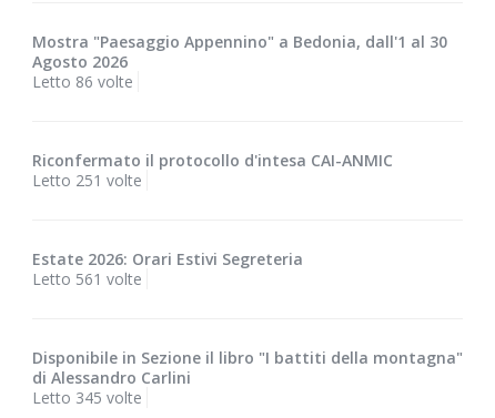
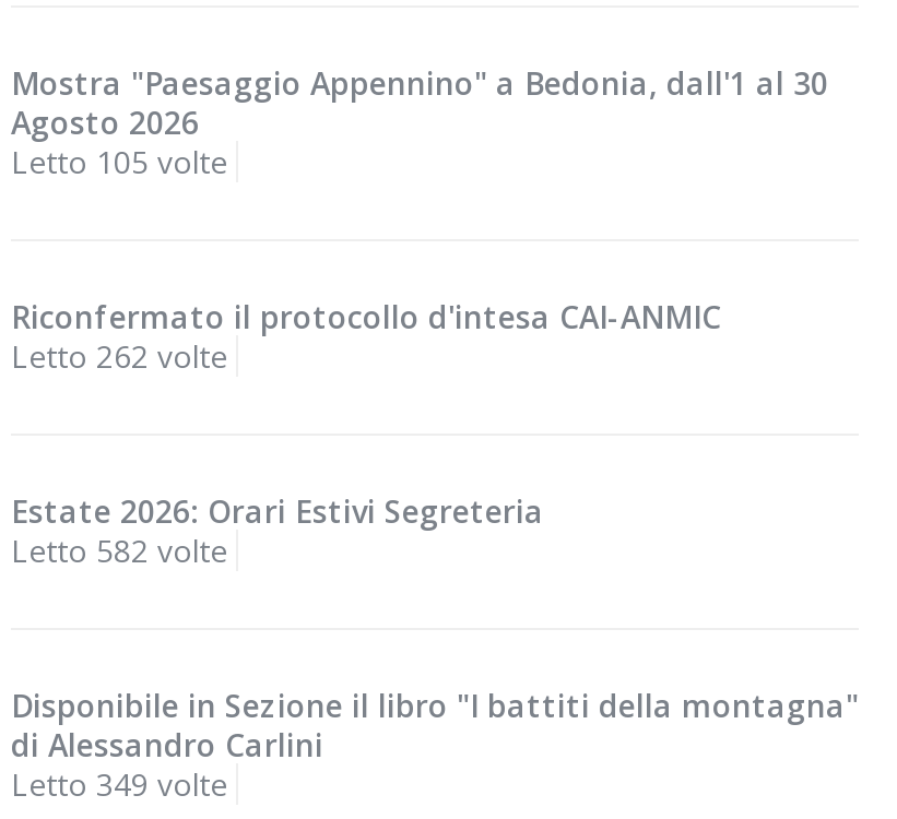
[32,71,133,92] Letto 86 volte -> [11,142,227,183] Letto 105 volte
[32,170,142,191] Letto 251 volte -> [11,336,227,378] Letto 262 volte
[32,269,142,290] Letto 561 volte -> [11,530,227,572] Letto 582 volte
[32,387,142,408] Letto 345 volte -> [11,764,227,806] Letto 349 volte

